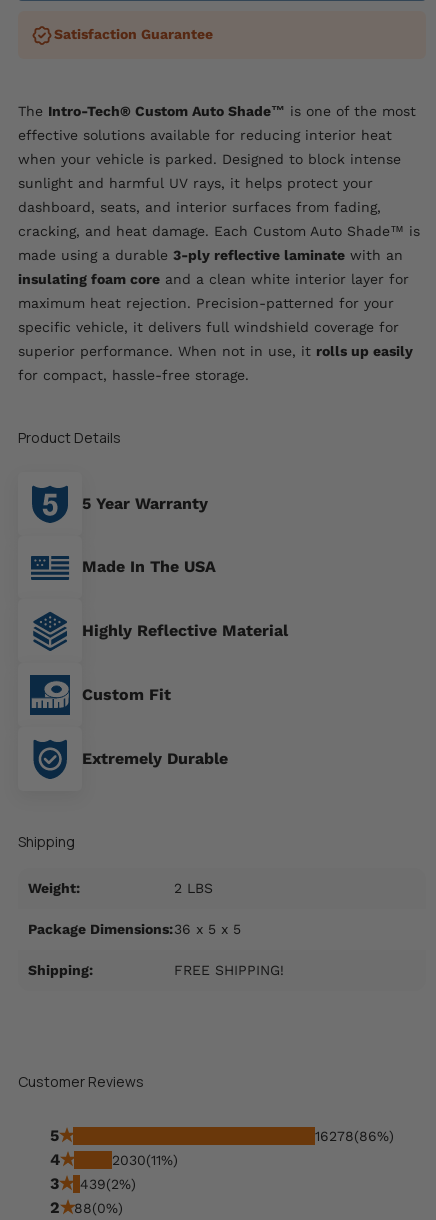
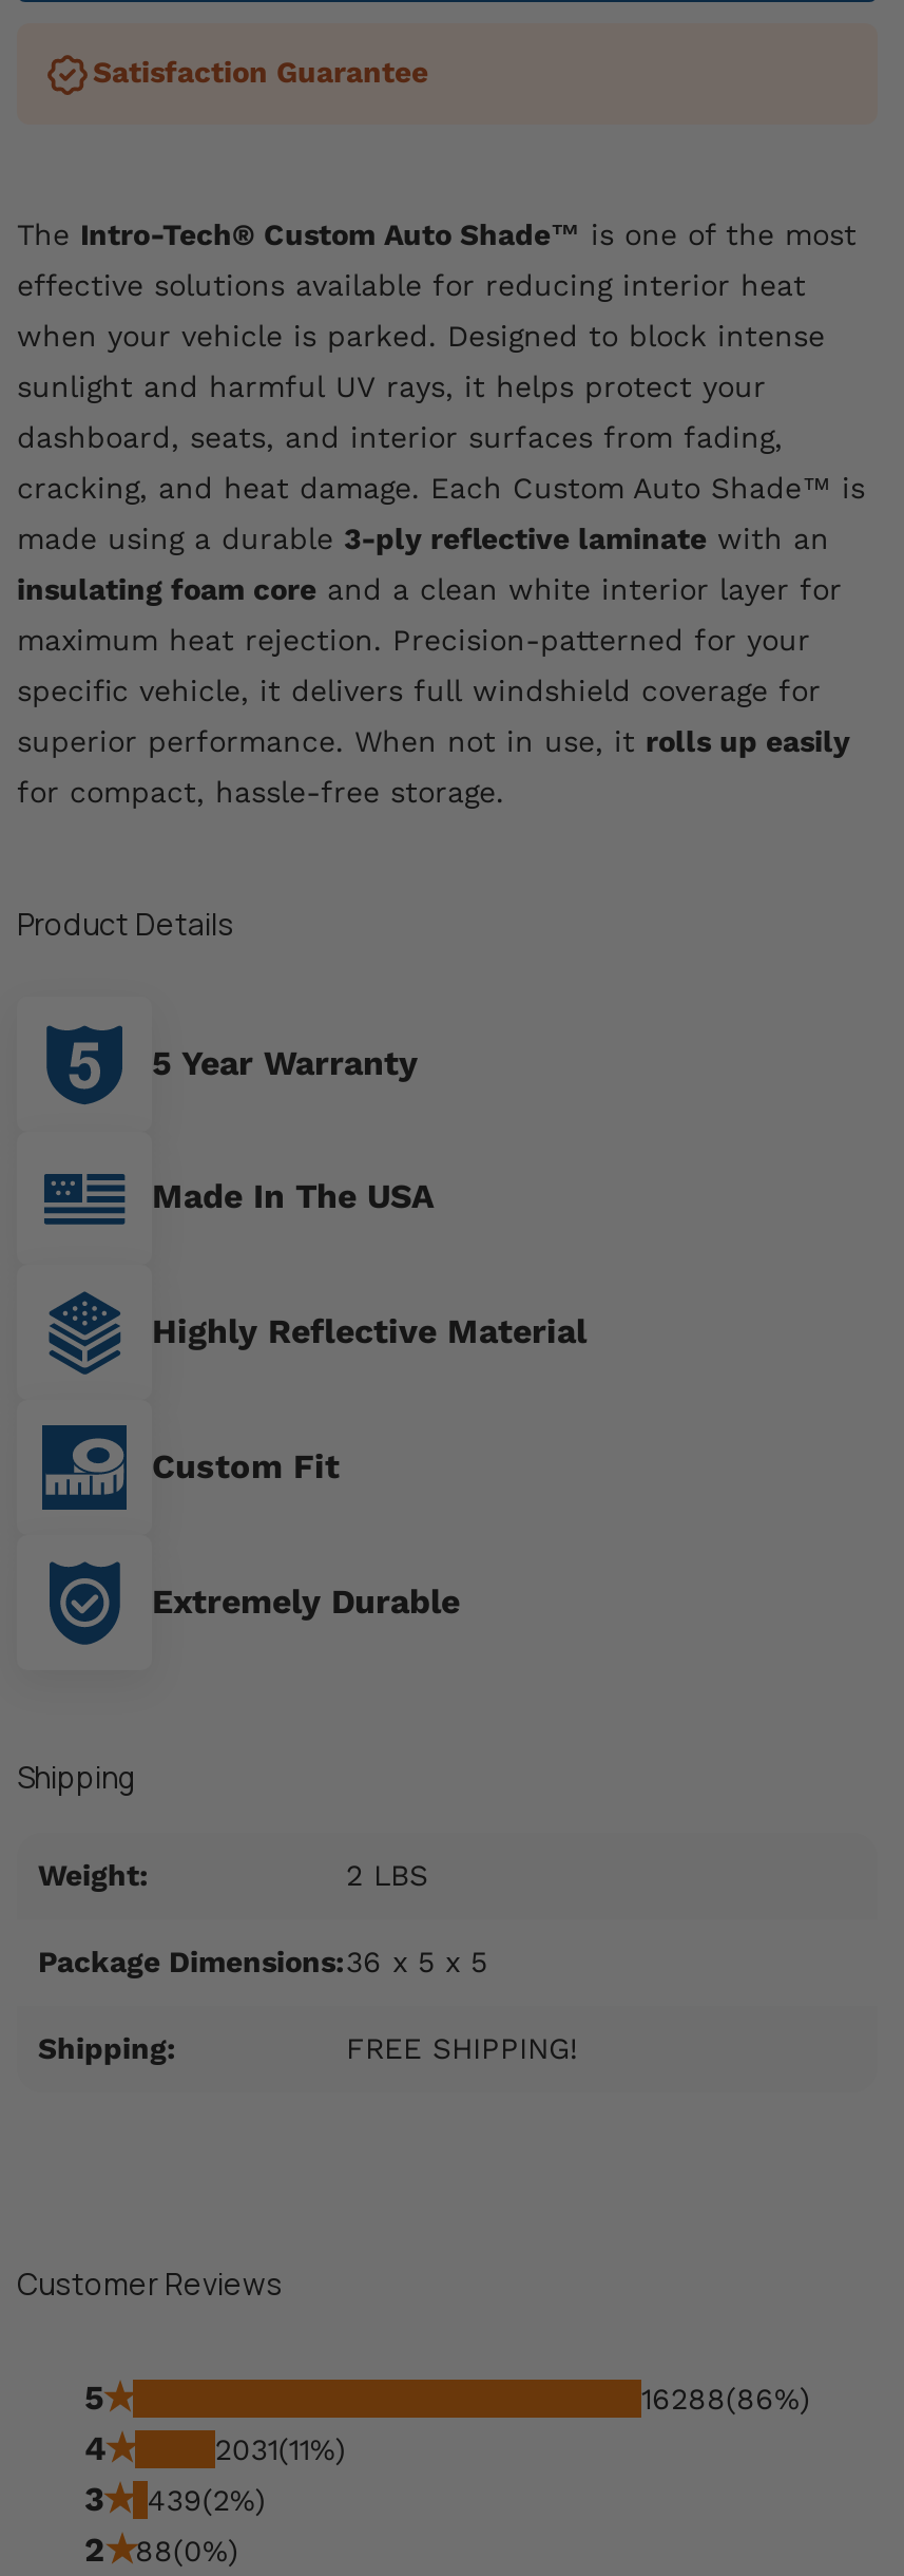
[315,1127,394,1143] 16278(86%) -> [641,2381,810,2414] 16288(86%)
[112,1151,178,1167] 2030(11%) -> [215,2431,346,2465] 2031(11%)

